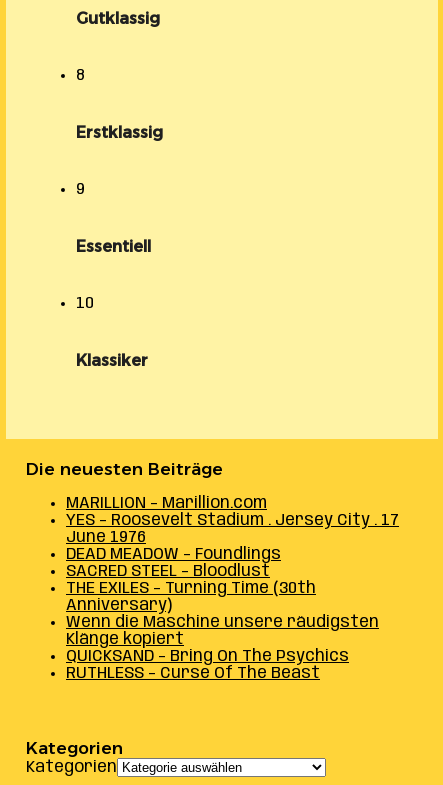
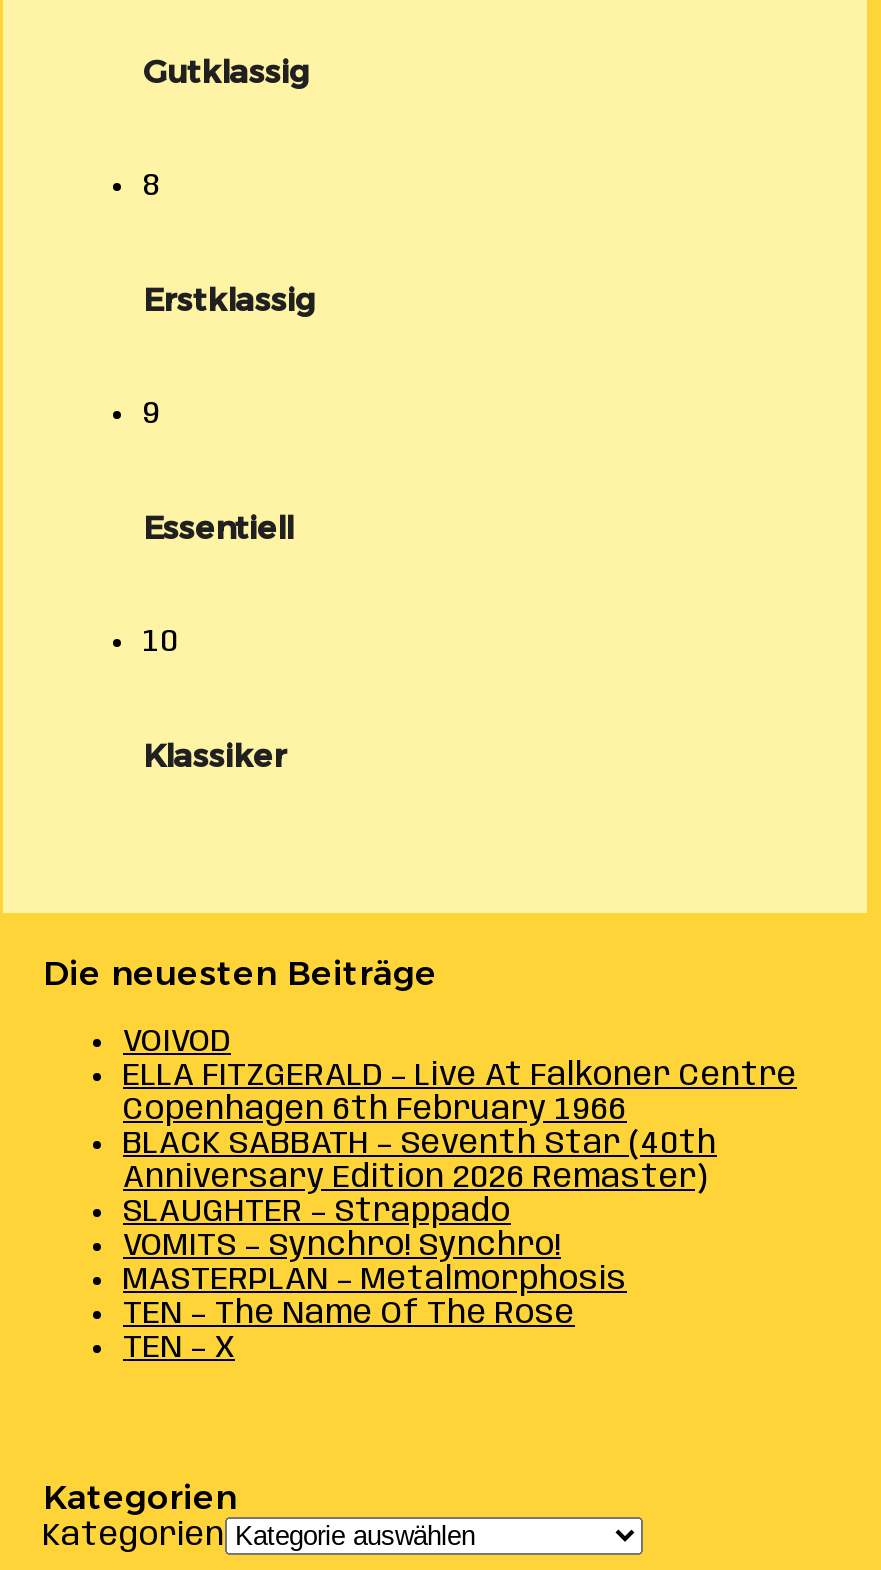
[66,495,399,682] MARILLION – Marillion.com | YES – Roosevelt Stadium . Jersey City . 17 | June 1976 | DEAD MEADOW – Foundlings | SACRED STEEL – Bloodlust | THE EXILES – Turning Time (30th | Anniversary) | Wenn die Maschine unsere räudigsten | Klänge kopiert | QUICKSAND – Bring On The Psychics | RUTHLESS – Curse Of The Beast -> [123,1026,797,1366] VOIVOD | ELLA FITZGERALD – Live At Falkoner Centre | Copenhagen 6th February 1966 | BLACK SABBATH – Seventh Star (40th | Anniversary Edition 2026 Remaster) | SLAUGHTER – Strappado | VOMITS – Synchro! Synchro! | MASTERPLAN – Metalmorphosis | TEN – The Name Of The Rose | TEN – X

